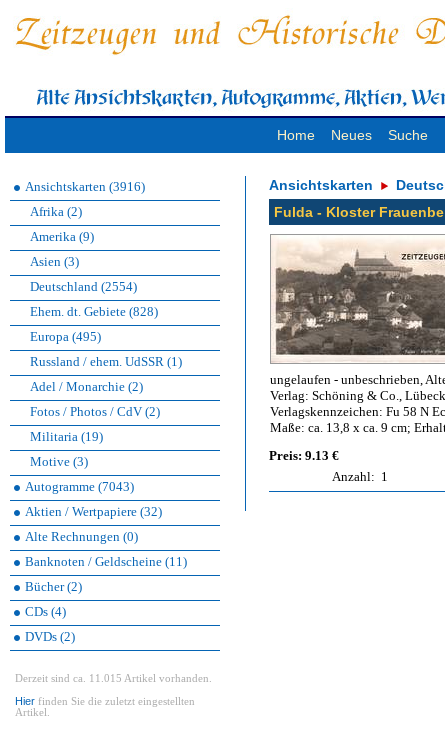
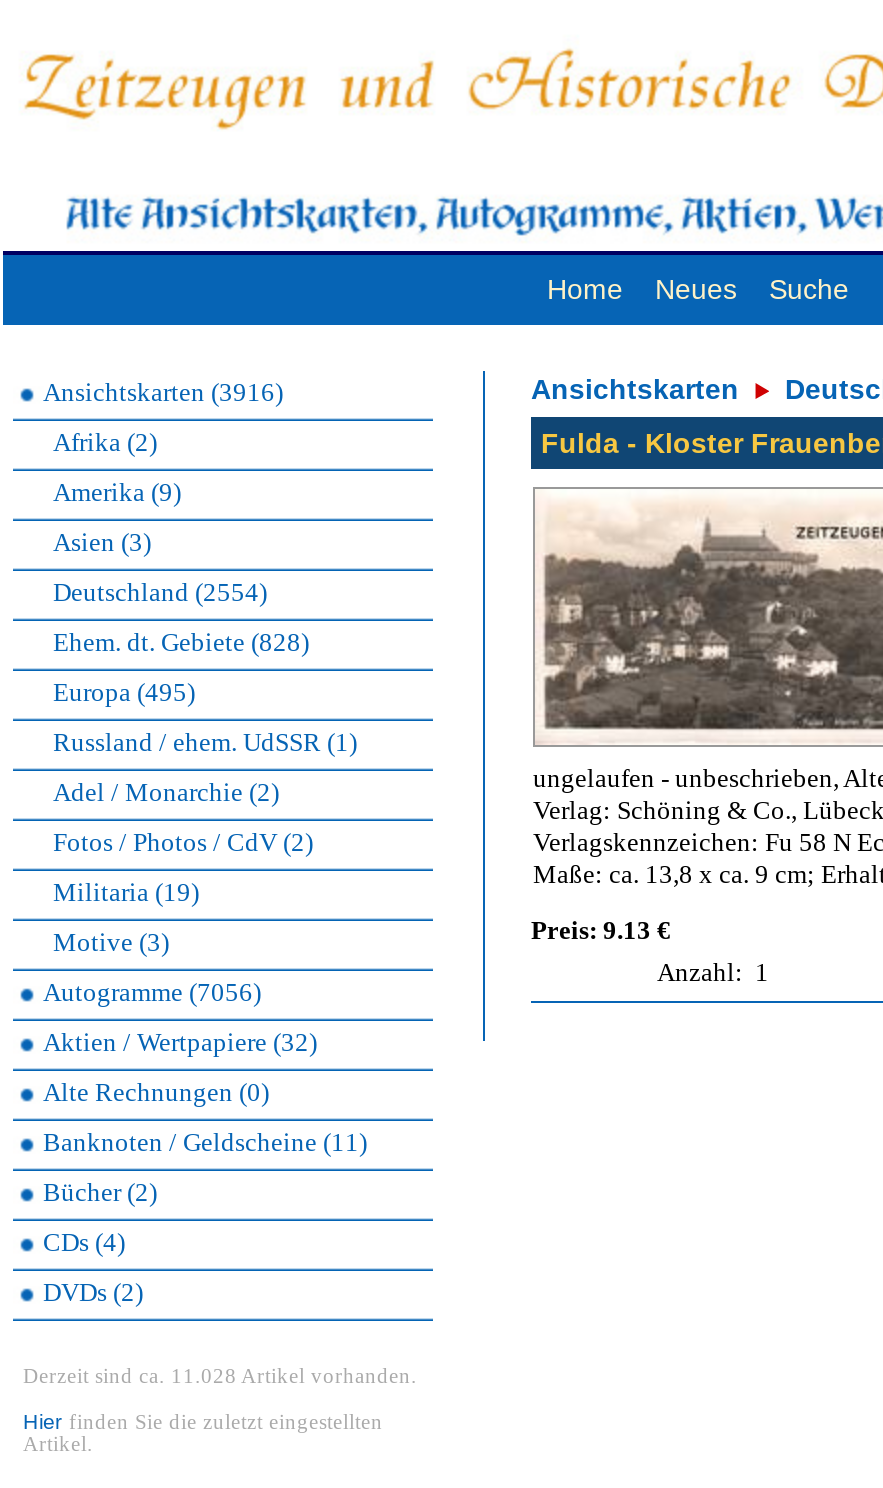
[25,479,134,494] Autogramme (7043) -> [43,977,261,1007] Autogramme (7056)
[15,673,212,684] Derzeit sind ca. 11.015 Artikel vorhanden. -> [23,1365,417,1387] Derzeit sind ca. 11.028 Artikel vorhanden.

